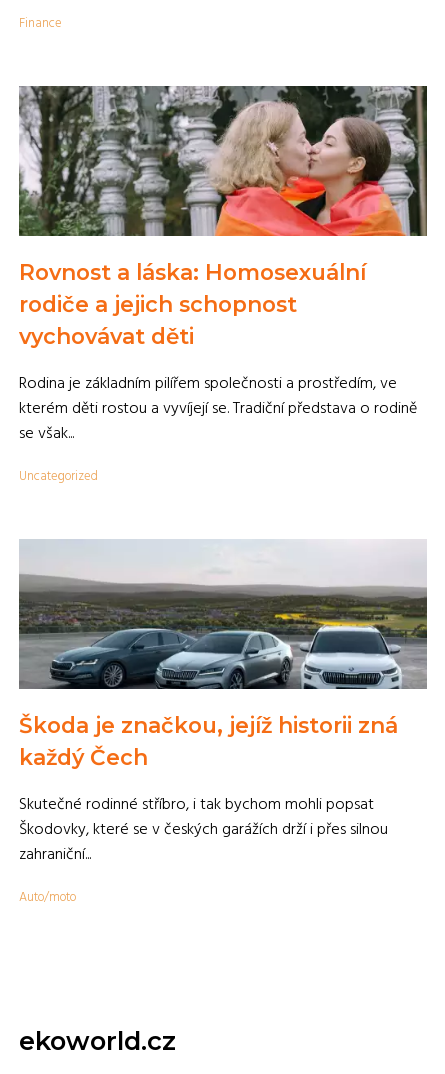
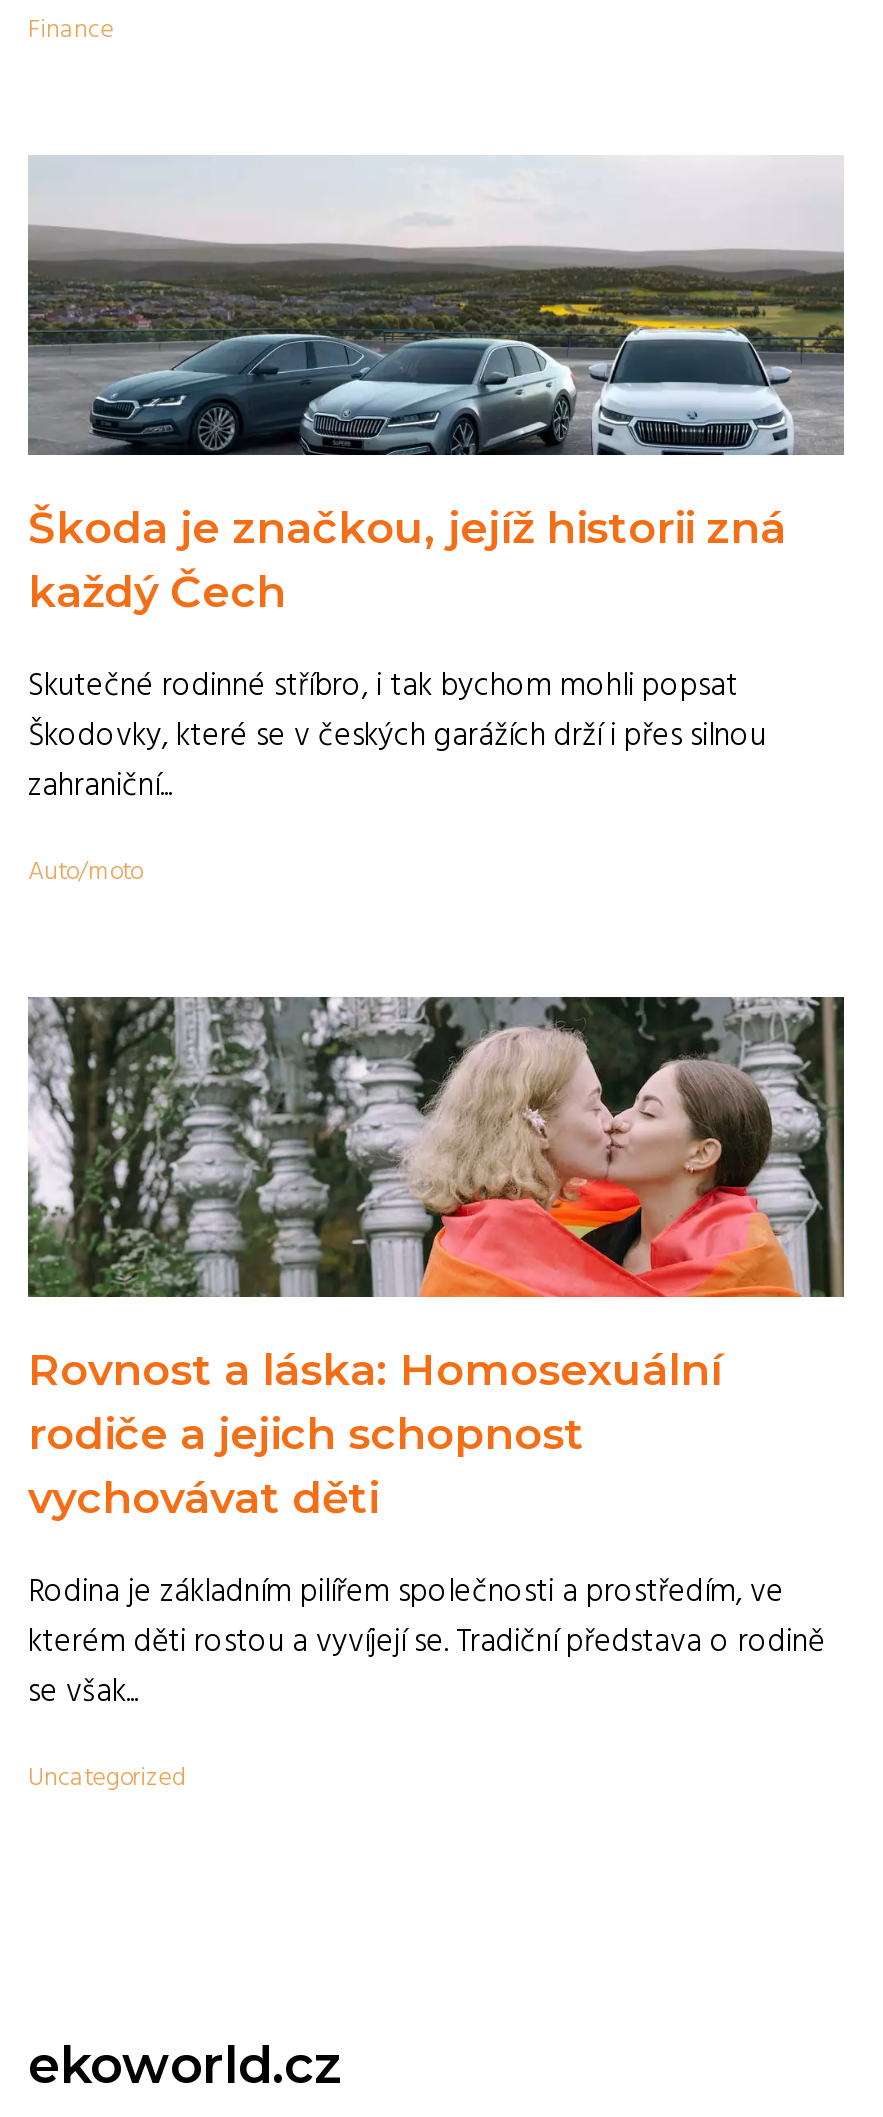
moved [17,84,428,487] -> [24,993,846,1799]: [image] | Rovnost a láska: Homosexuální | rodiče a jejich schopnost | vychovávat děti | Rodina je základním pilířem společnosti a prostředím, ve | kterém děti rostou a vyvíjejí se. Tradiční představa o rodině | se však... | Uncategorized
moved [18,539,428,908] -> [26,155,844,893]: [image] | Škoda je značkou, jejíž historii zná | každý Čech | Skutečné rodinné stříbro, i tak bychom mohli popsat | Škodovky, které se v českých garážích drží i přes silnou | zahraniční... | Auto/moto

